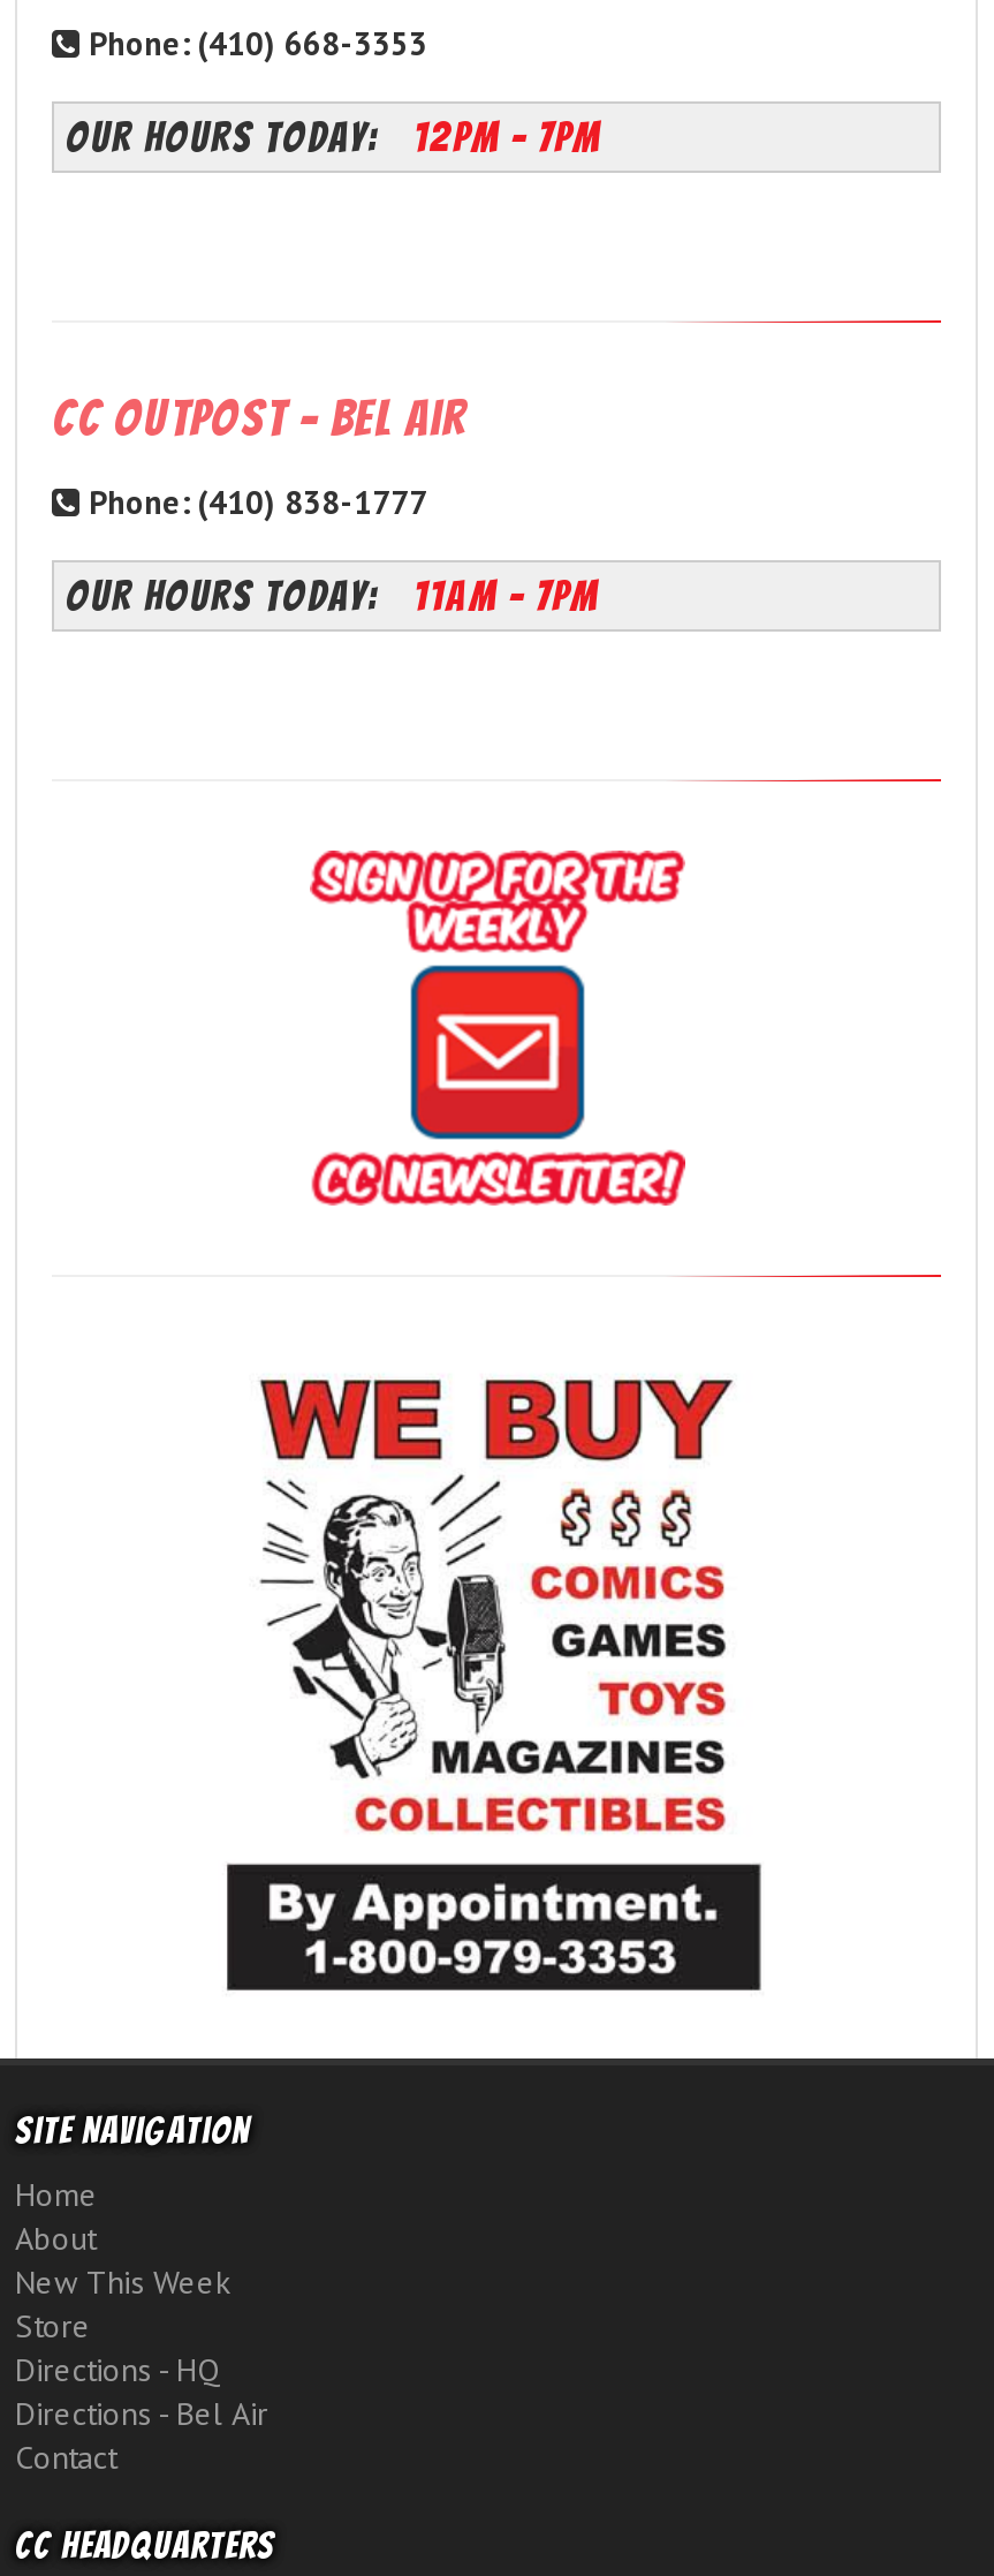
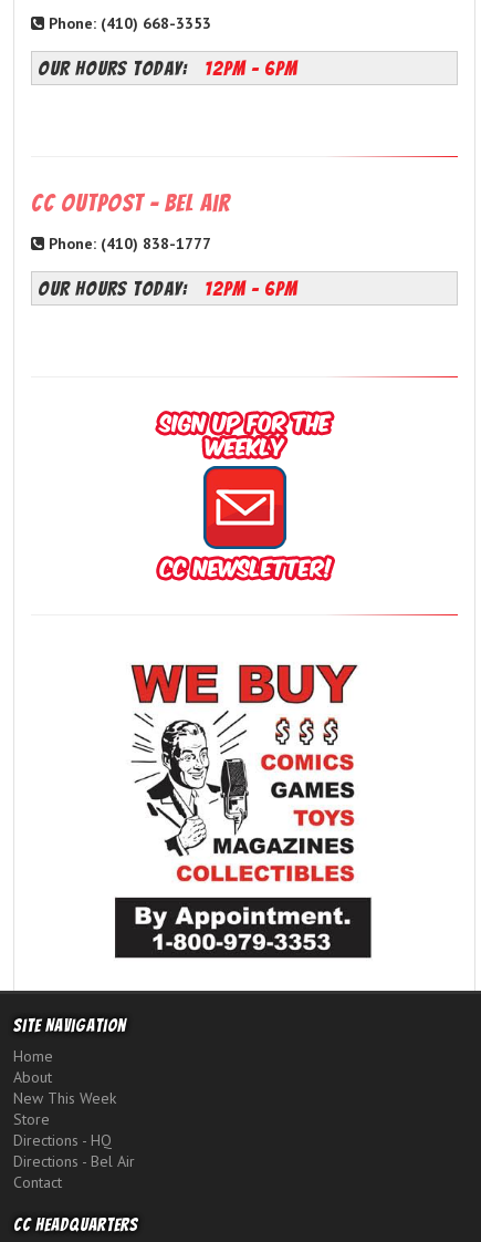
[66,115,600,159] OUR HOURS TODAY: 12PM - 7PM -> [38,57,297,78] OUR HOURS TODAY: 12PM - 6PM
[66,574,598,617] OUR HOURS TODAY: 11AM - 7PM -> [38,278,297,299] OUR HOURS TODAY: 12PM - 6PM

